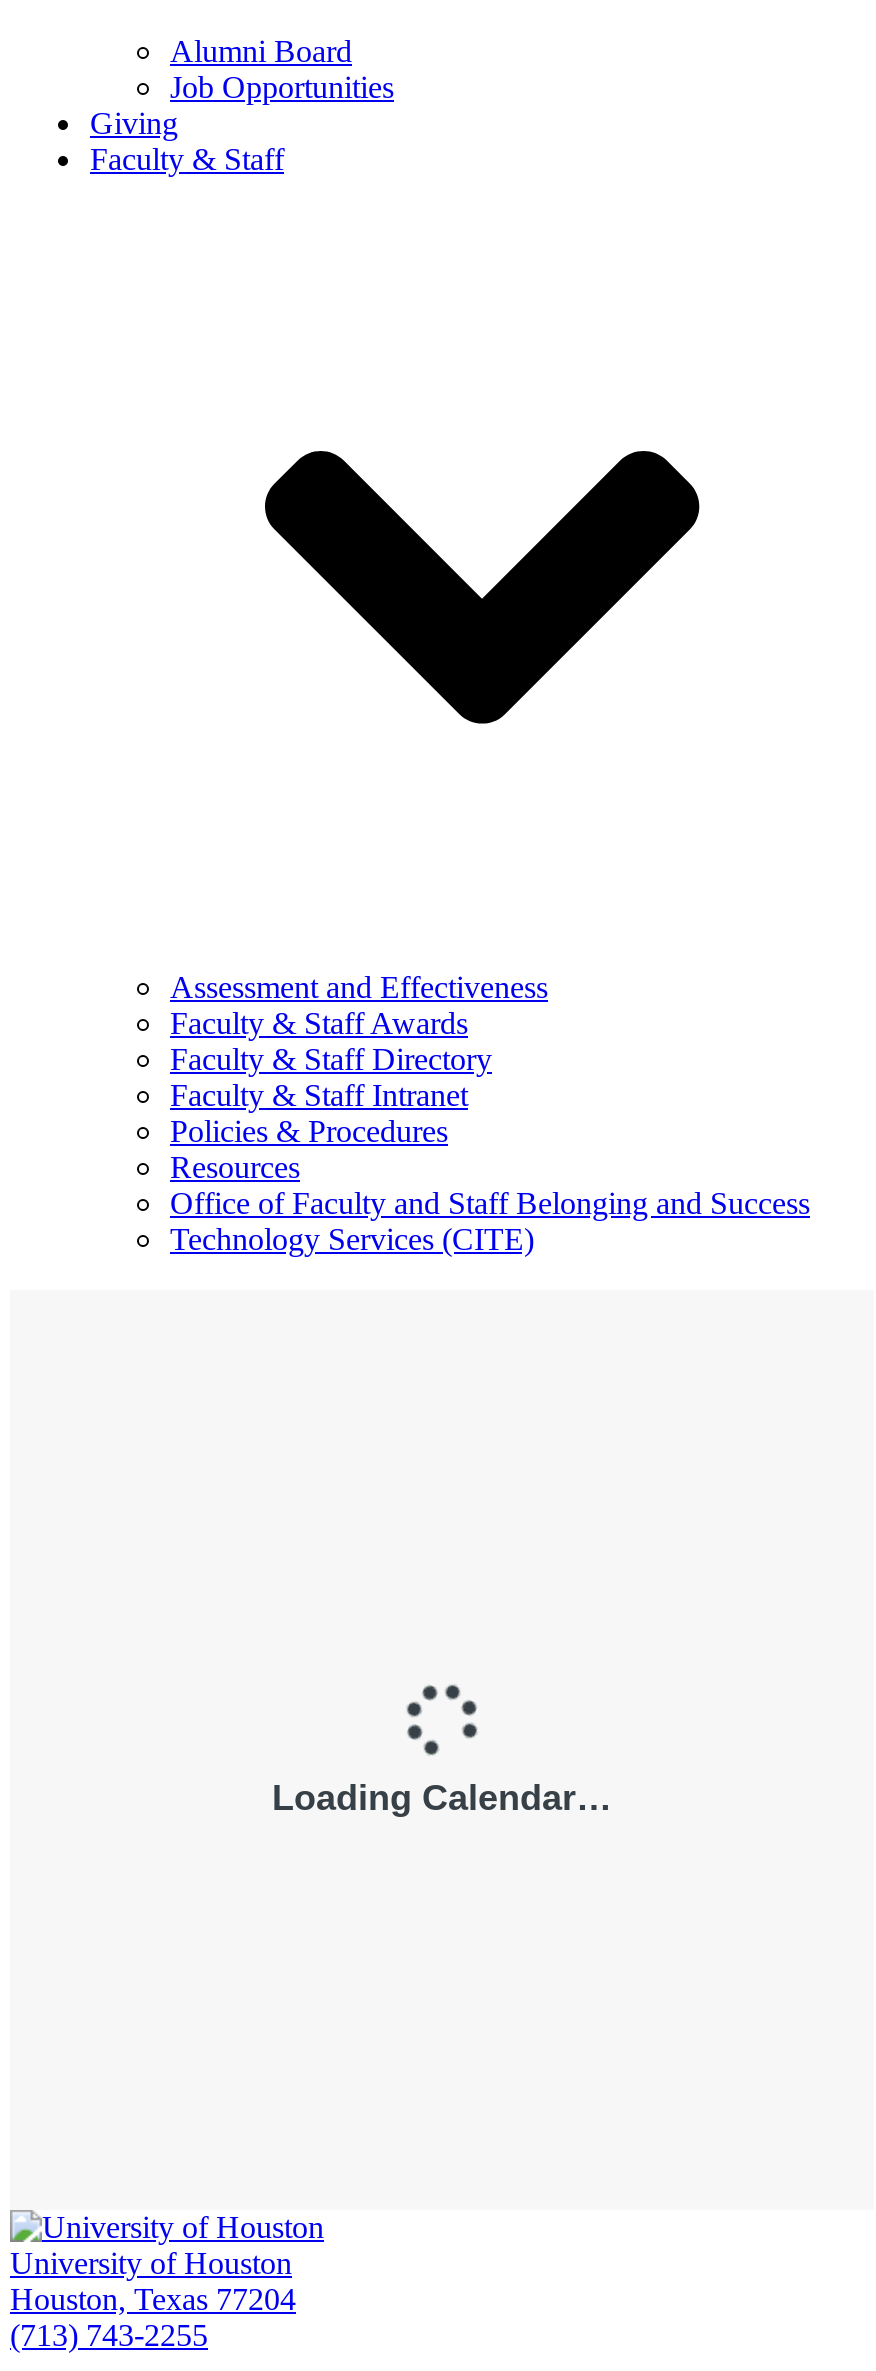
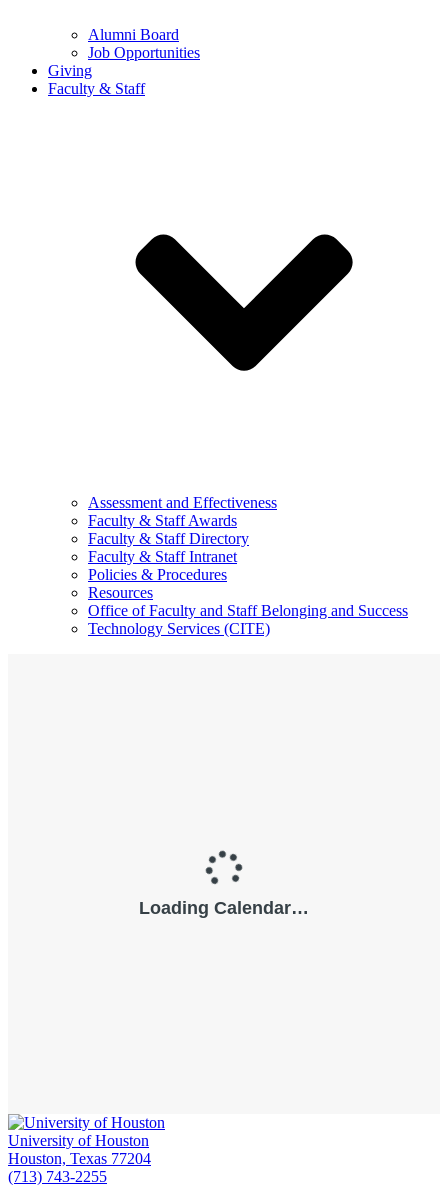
[406,1684,478,1756] [image] -> [205,850,243,886] [image]

